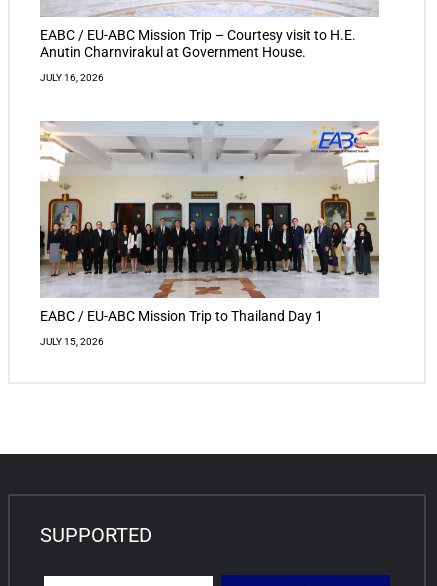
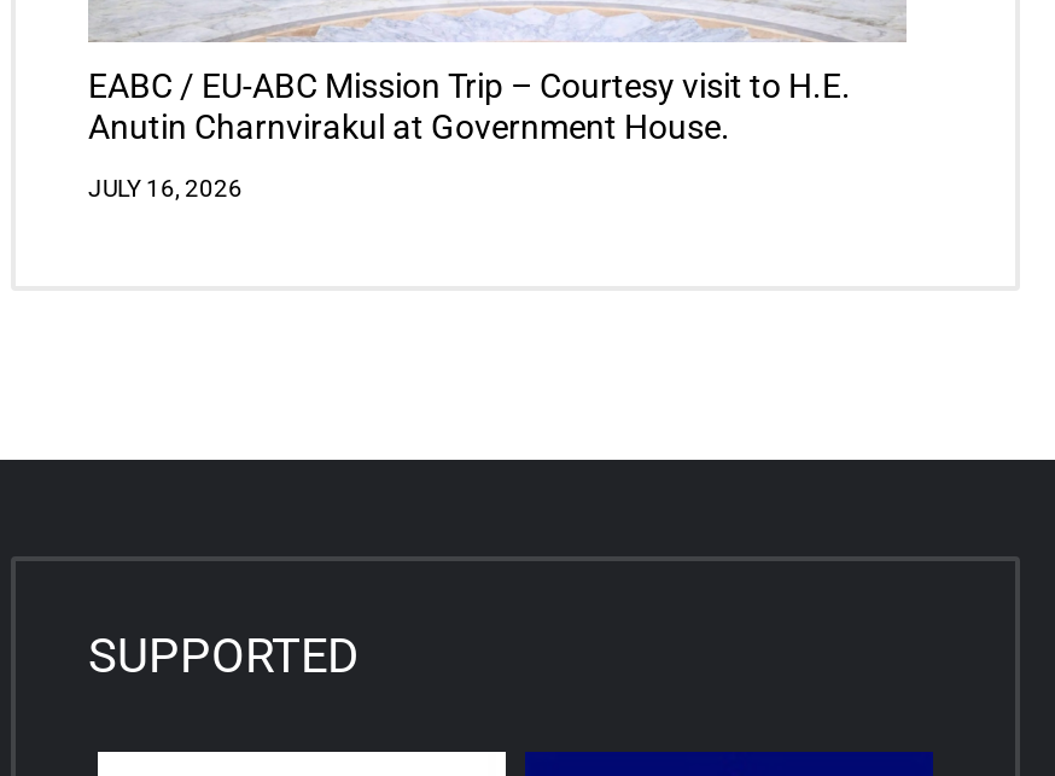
[39,121,380,347] [image] | EABC / EU-ABC Mission Trip to Thailand Day 1 | JULY 15, 2026 -> none

